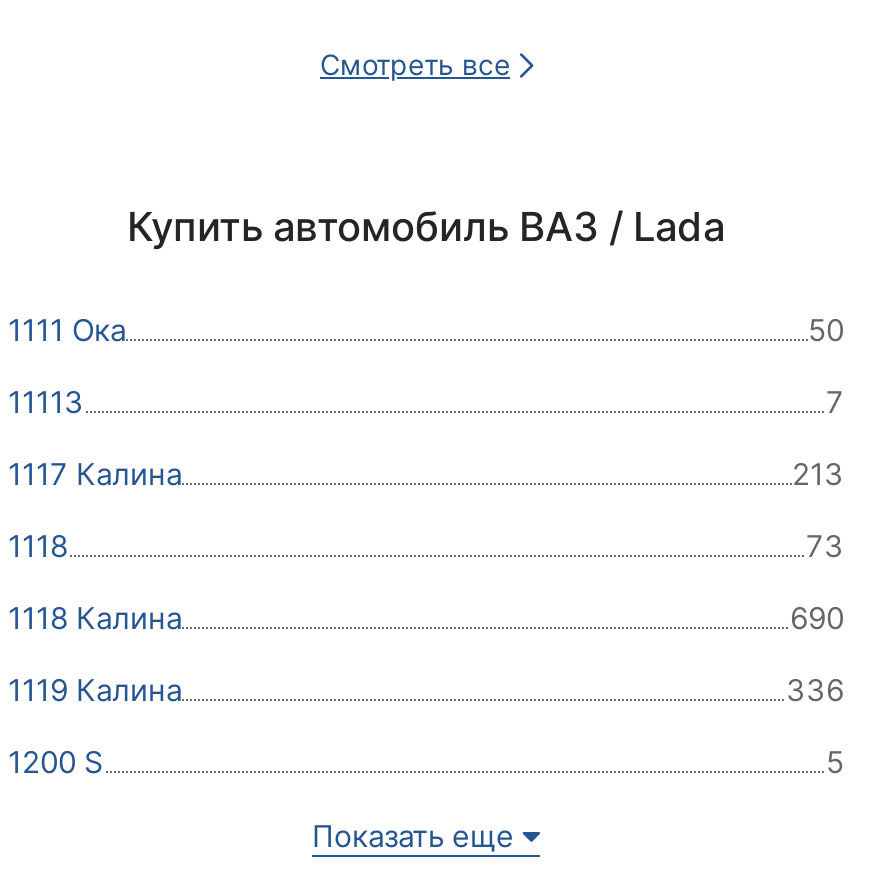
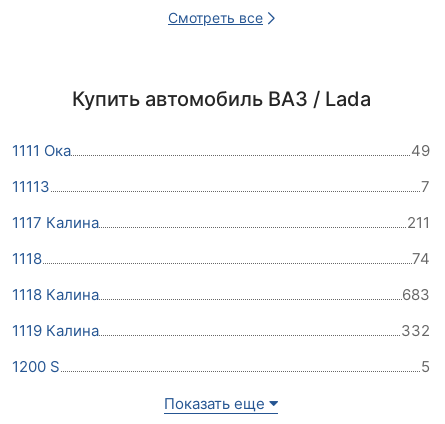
[808,311,844,349] 50 -> [411,141,430,160] 49
[792,455,844,493] 213 -> [407,213,430,232] 211
[806,527,844,565] 73 -> [412,249,430,268] 74
[790,599,844,637] 690 -> [402,285,430,304] 683
[786,671,844,709] 336 -> [401,321,430,340] 332

